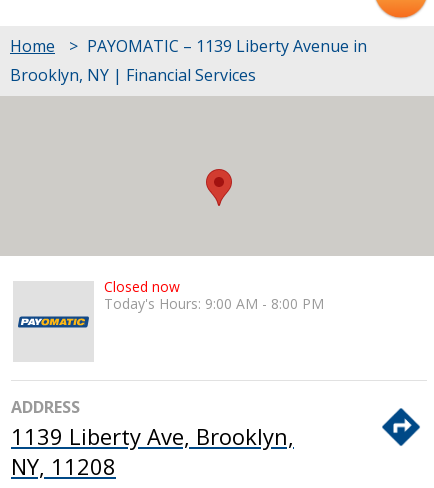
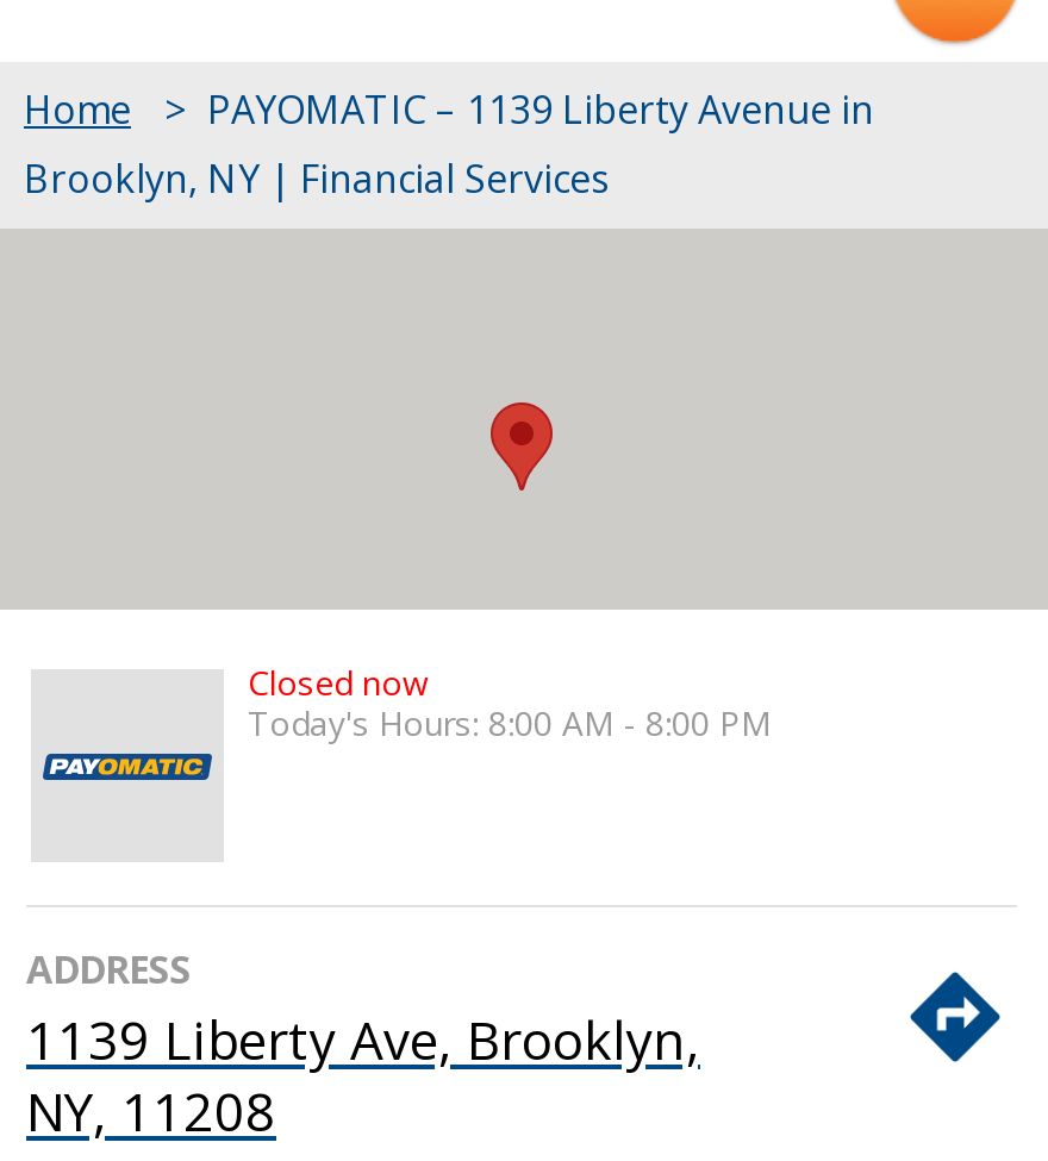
[104,294,324,313] Today's Hours: 9:00 AM - 8:00 PM -> [248,700,772,745] Today's Hours: 8:00 AM - 8:00 PM

